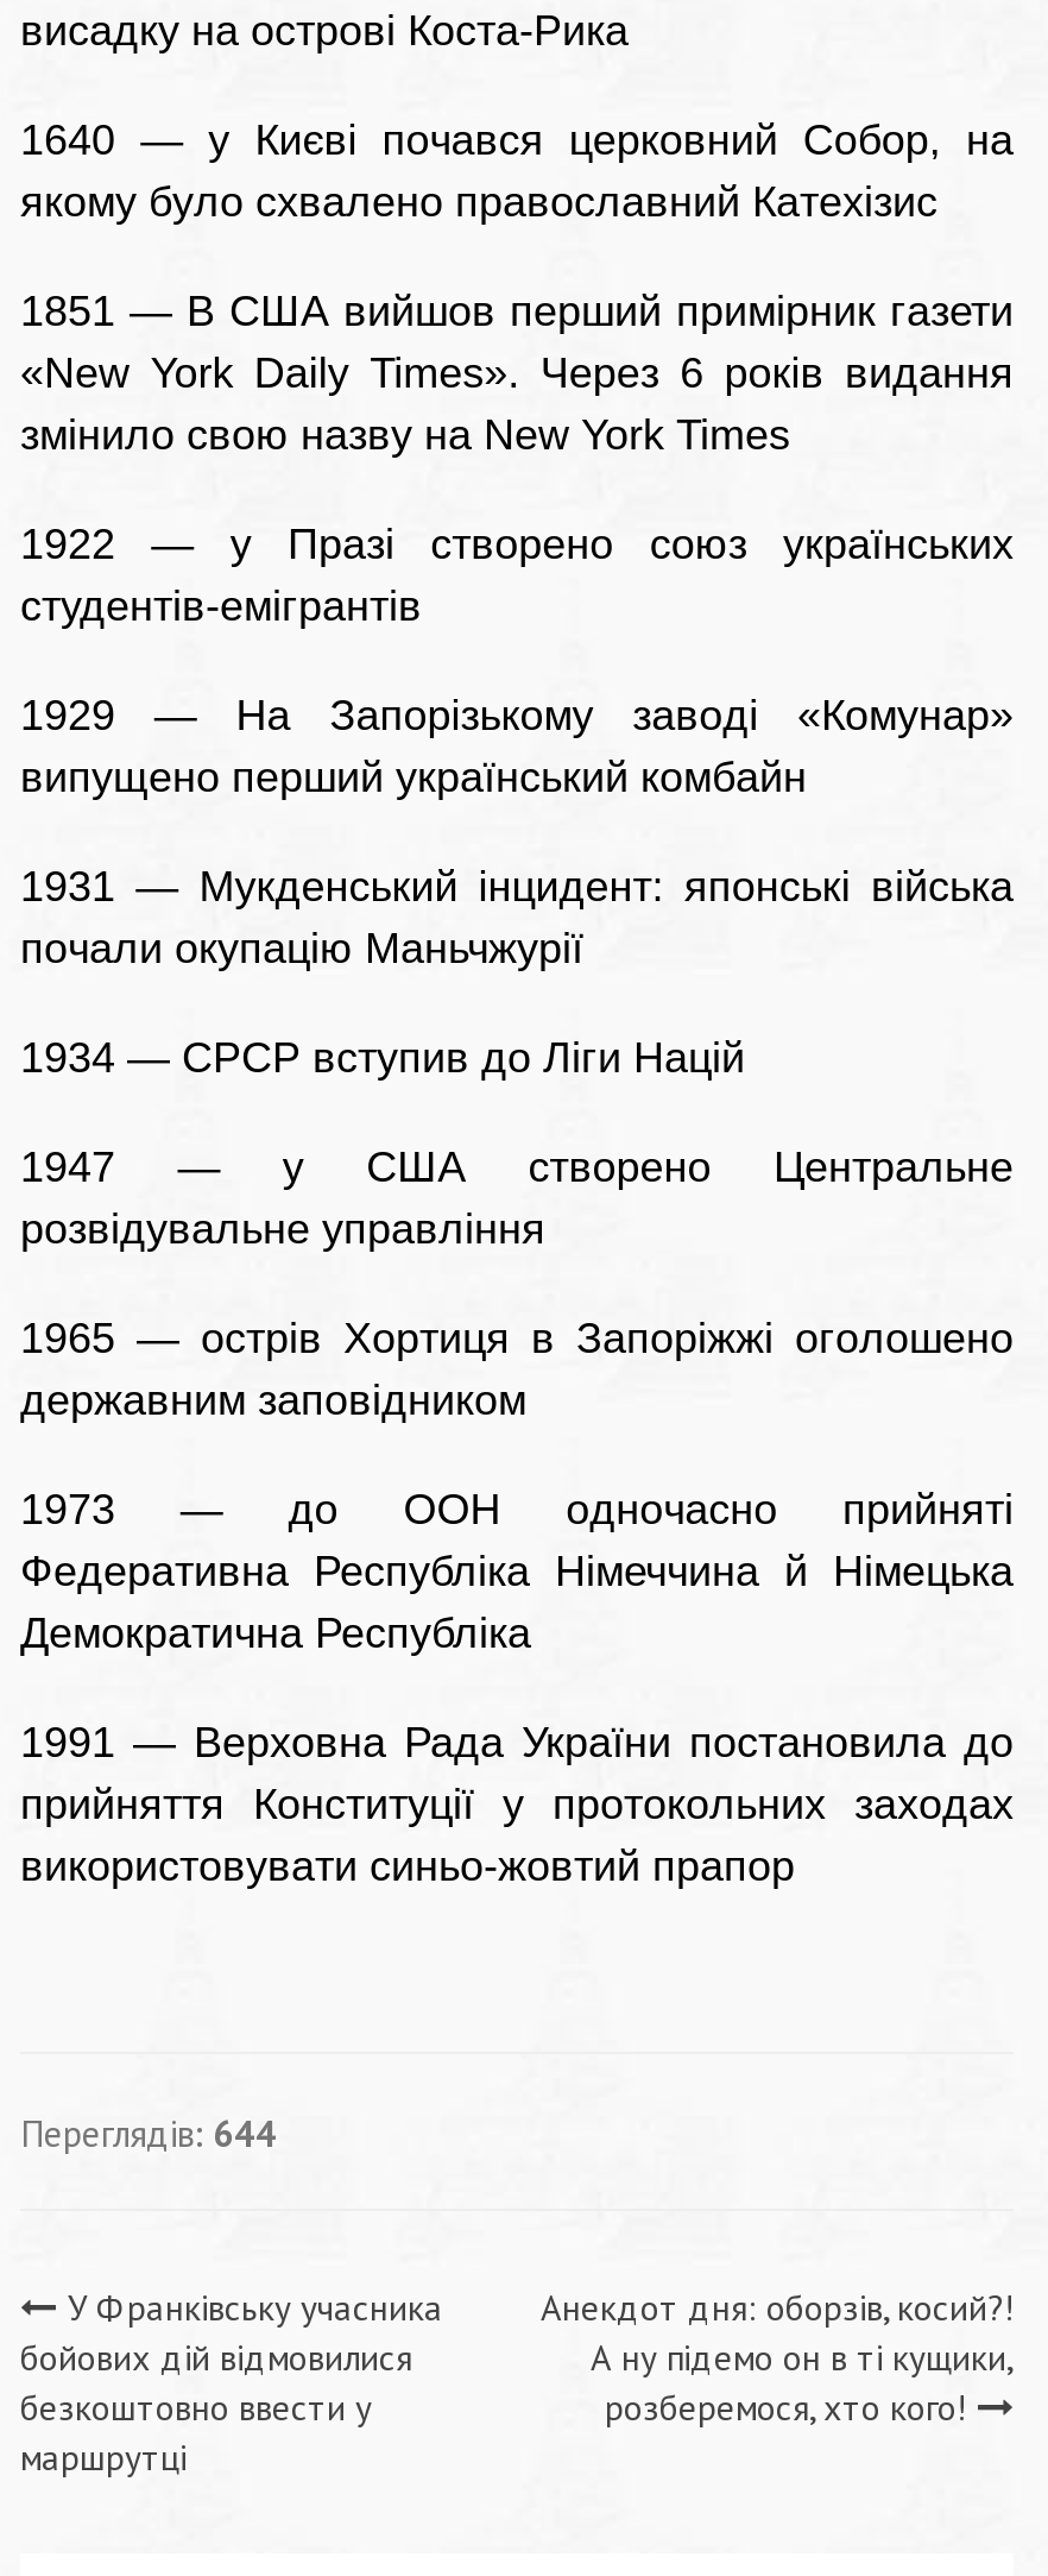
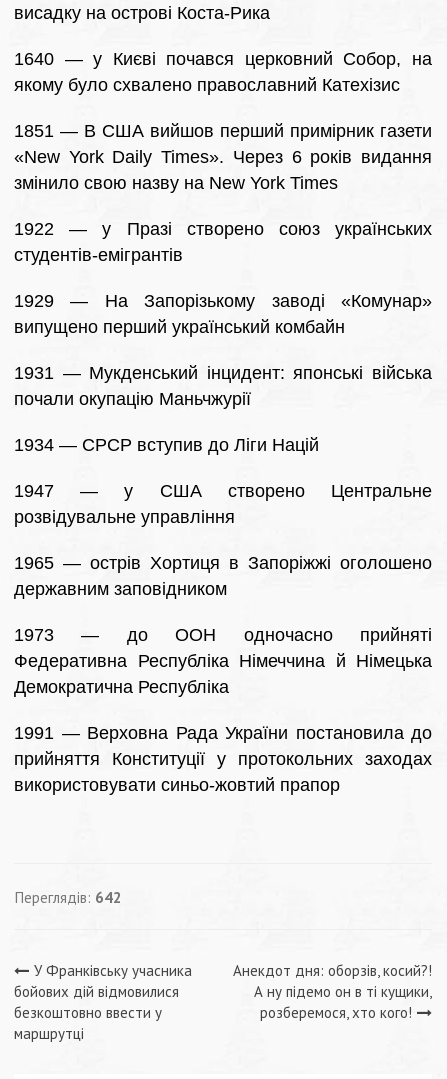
[20,2109,277,2157] Переглядів: 644 -> [14,887,122,907] Переглядів: 642

